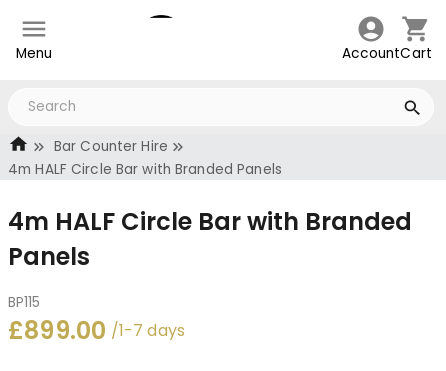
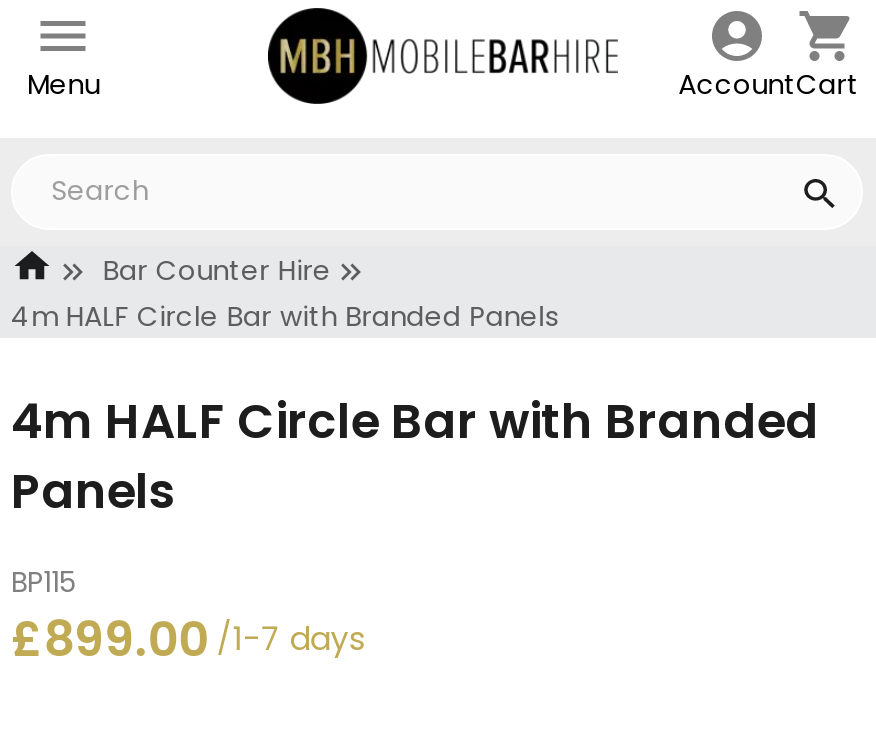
none -> [265,12,619,106] [image]

